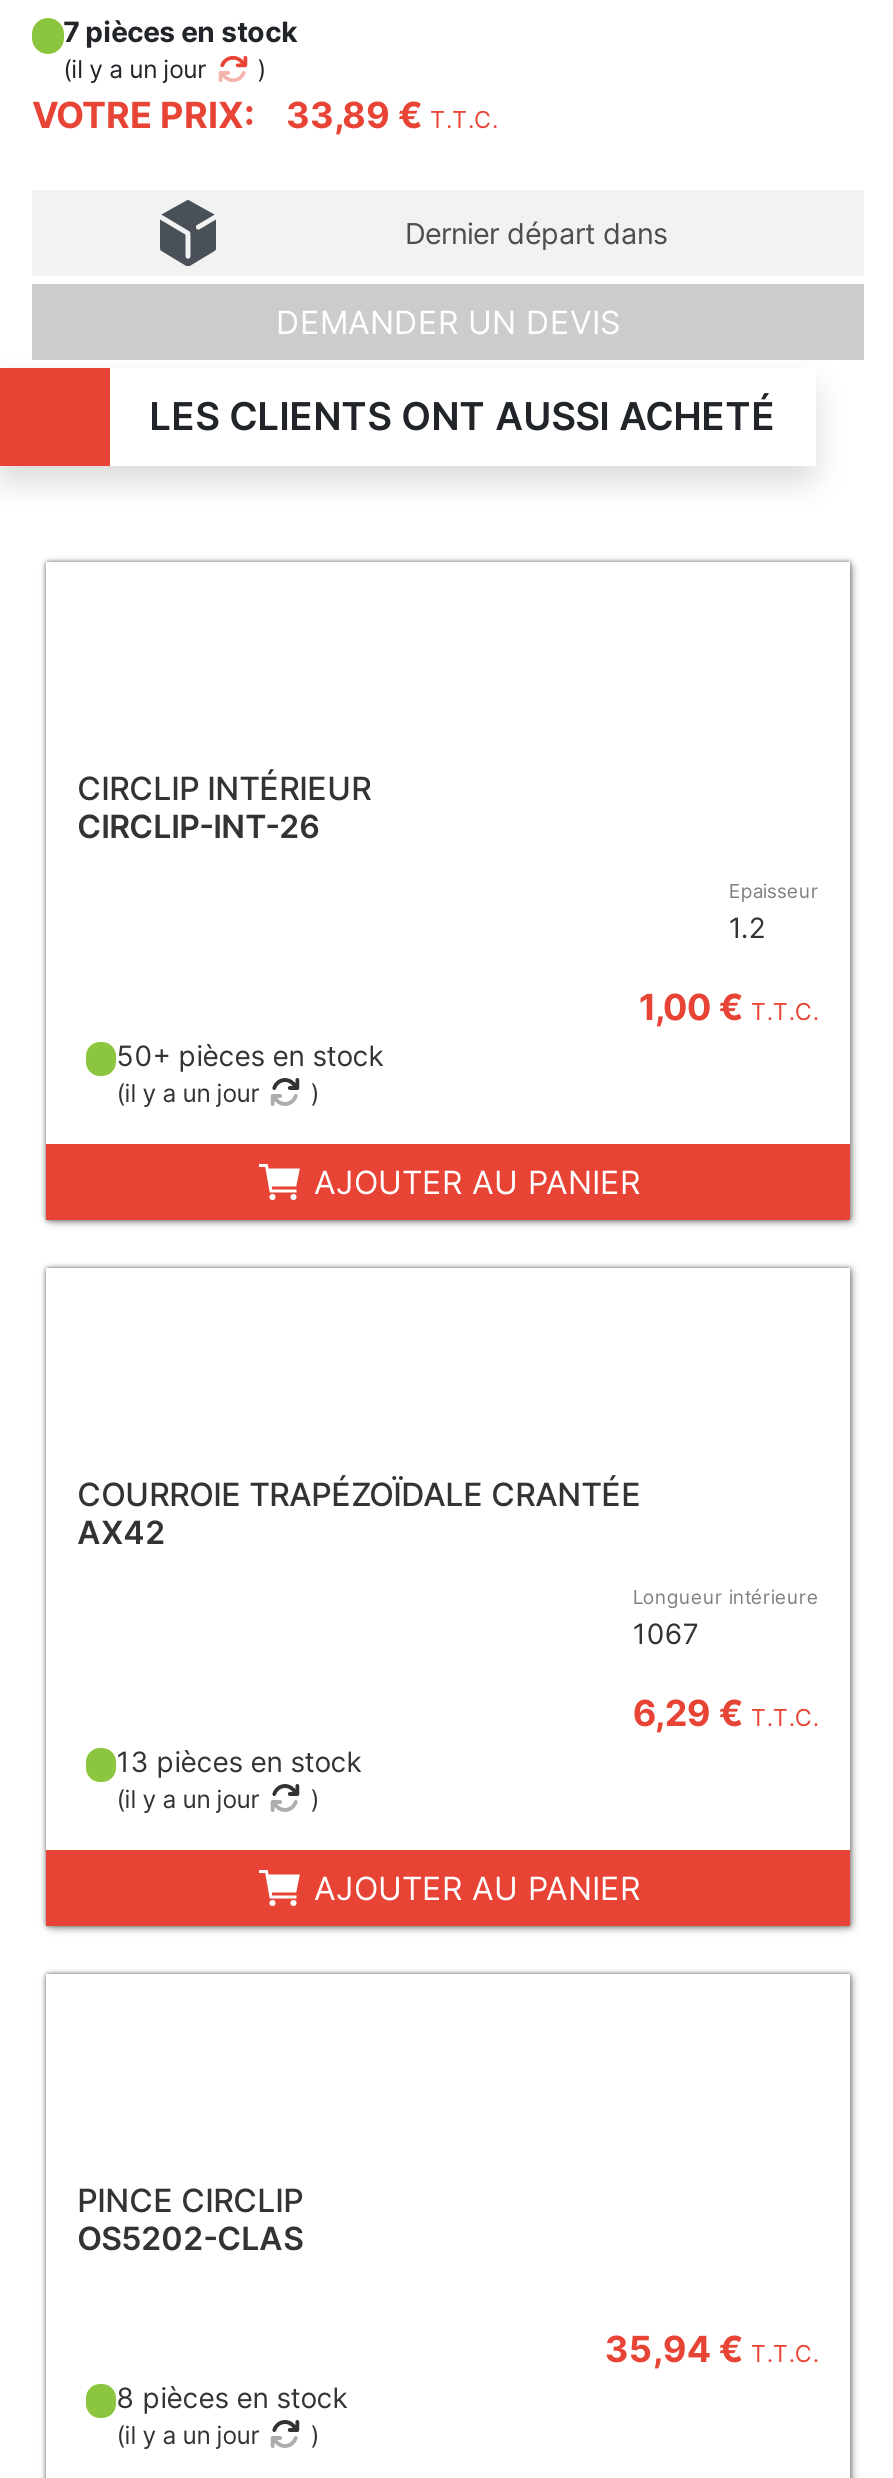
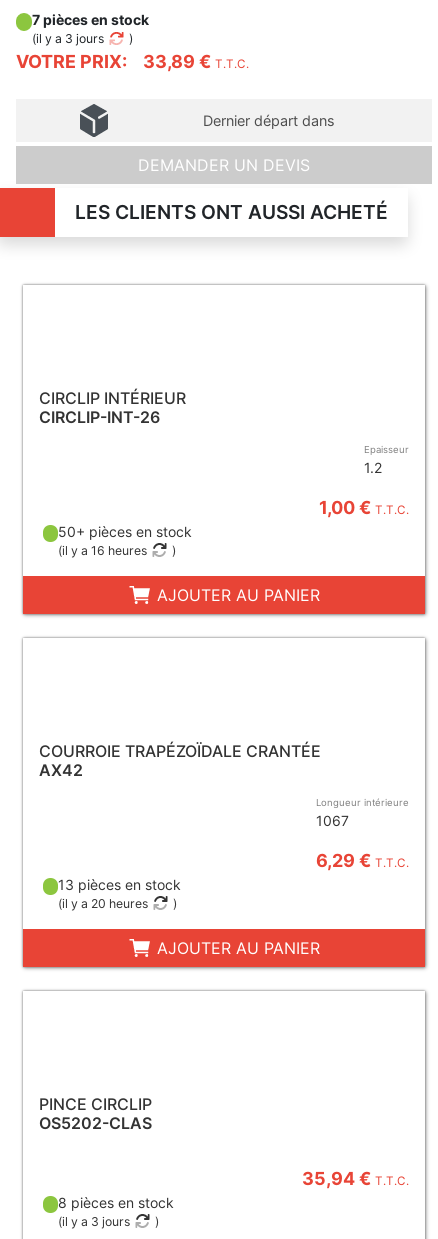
[63,54,207,84] (il y a un jour -> [32,31,104,46] (il y a 3 jours
[116,1077,260,1107] (il y a un jour -> [58,543,147,558] (il y a 16 heures
[116,1783,260,1813] (il y a un jour -> [58,896,148,911] (il y a 20 heures
[116,2419,260,2449] (il y a un jour -> [58,1214,130,1229] (il y a 3 jours

